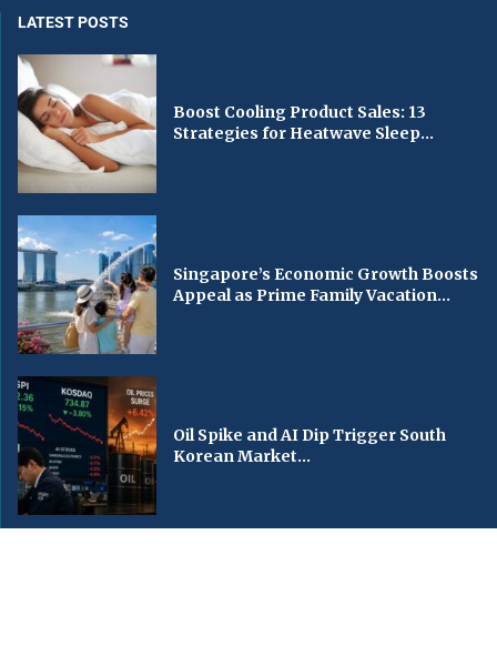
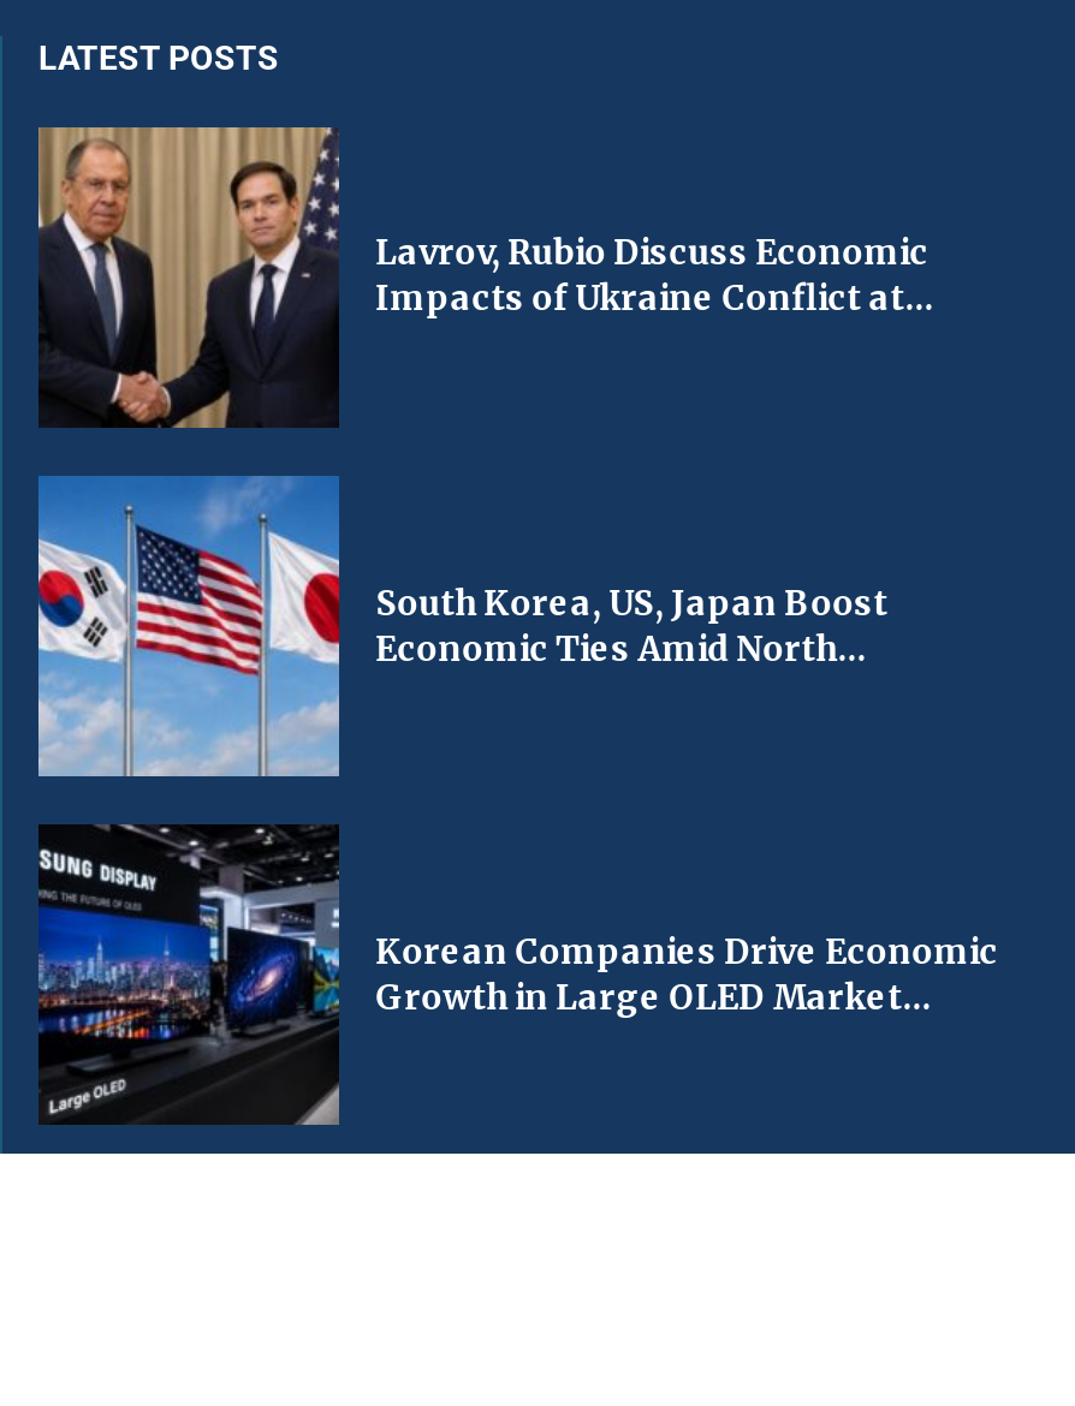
[17,53,434,194] [image] | Boost Cooling Product Sales: 13 | Strategies for Heatwave Sleep... -> [36,125,933,430] [image] | Lavrov, Rubio Discuss Economic | Impacts of Ukraine Conflict at...
[17,215,478,355] [image] | Singapore’s Economic Growth Boosts | Appeal as Prime Family Vacation... -> [36,478,888,779] [image] | South Korea, US, Japan Boost | Economic Ties Amid North...
[17,376,446,515] [image] | Oil Spike and AI Dip Trigger South | Korean Market... -> [38,822,998,1127] [image] | Korean Companies Drive Economic | Growth in Large OLED Market...

